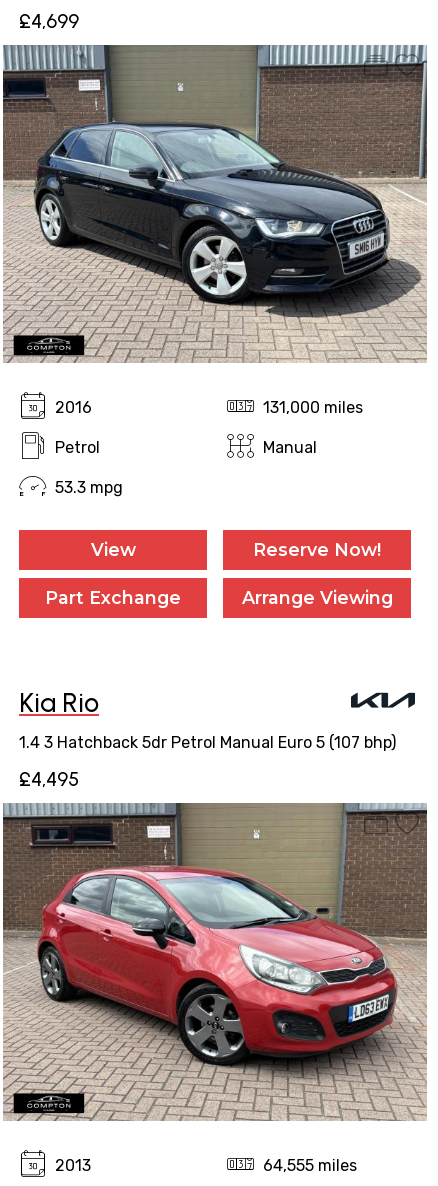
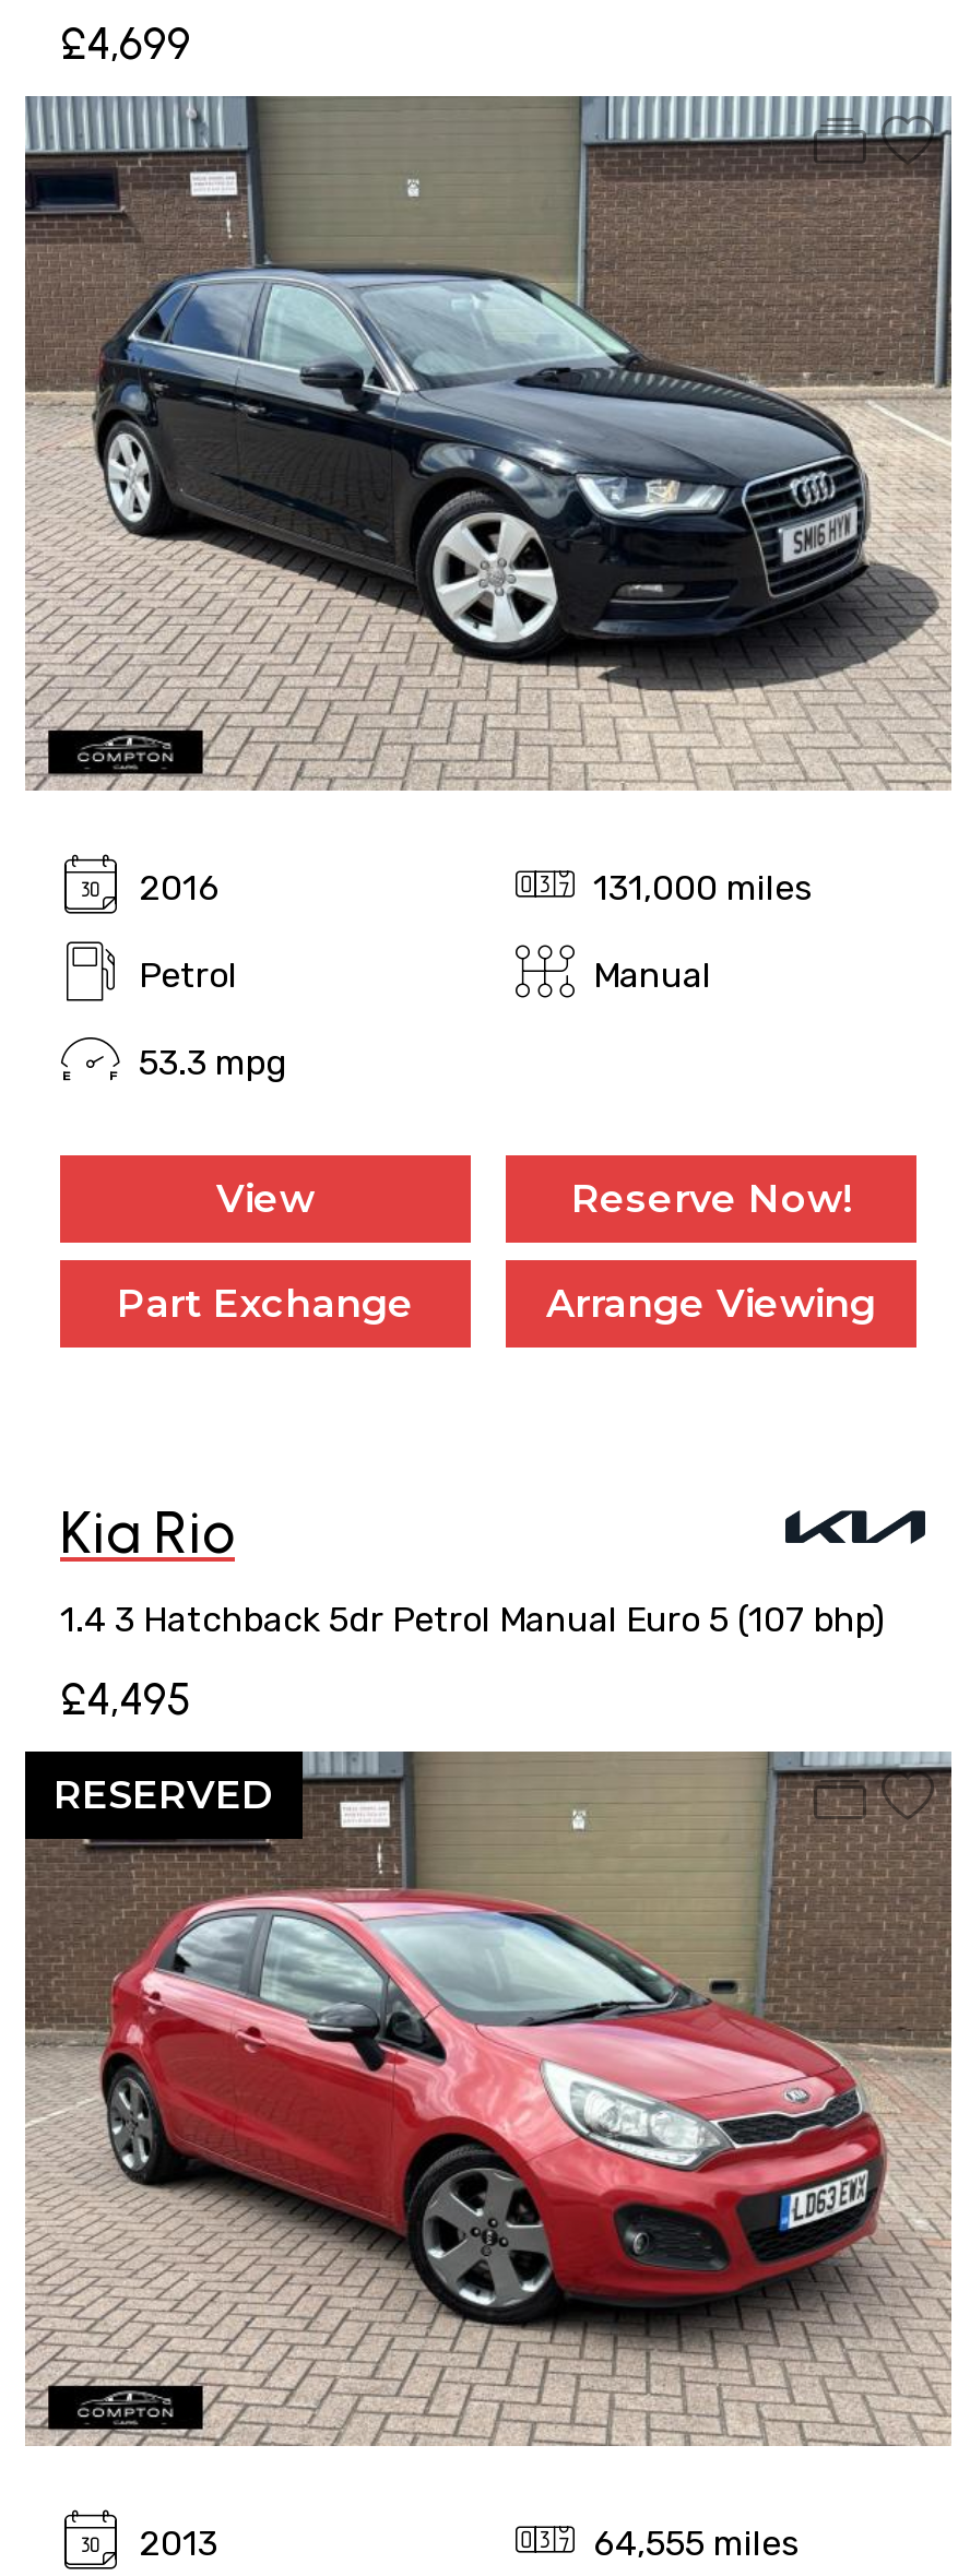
none -> [54,1771,274,1817] RESERVED

